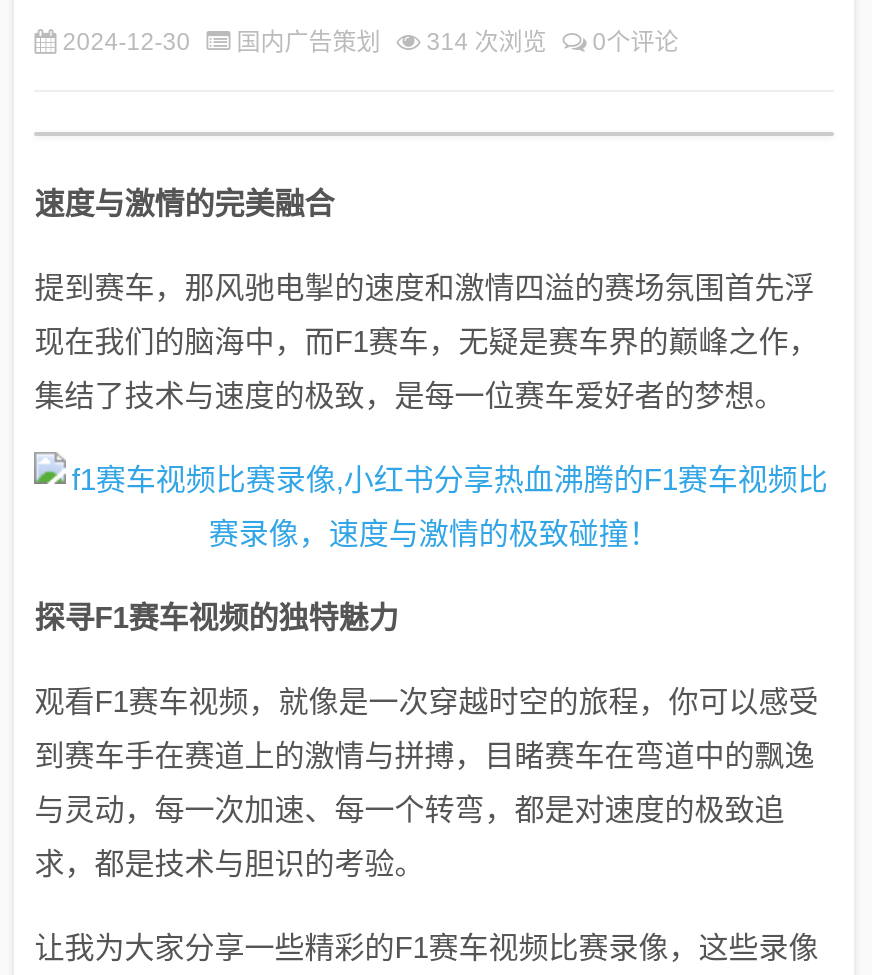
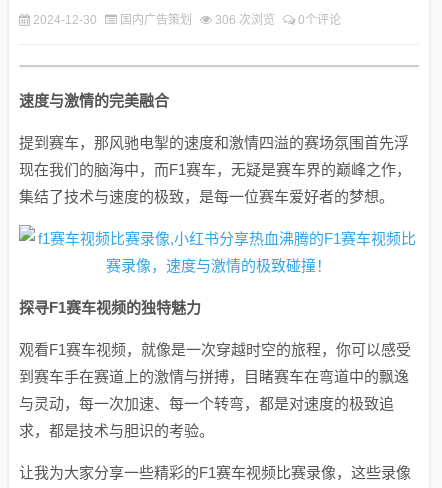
[56,28,678,56] 2024-12-30 国内广告策划 314 次浏览 0个评论 -> [30,13,341,27] 2024-12-30 国内广告策划 306 次浏览 0个评论

